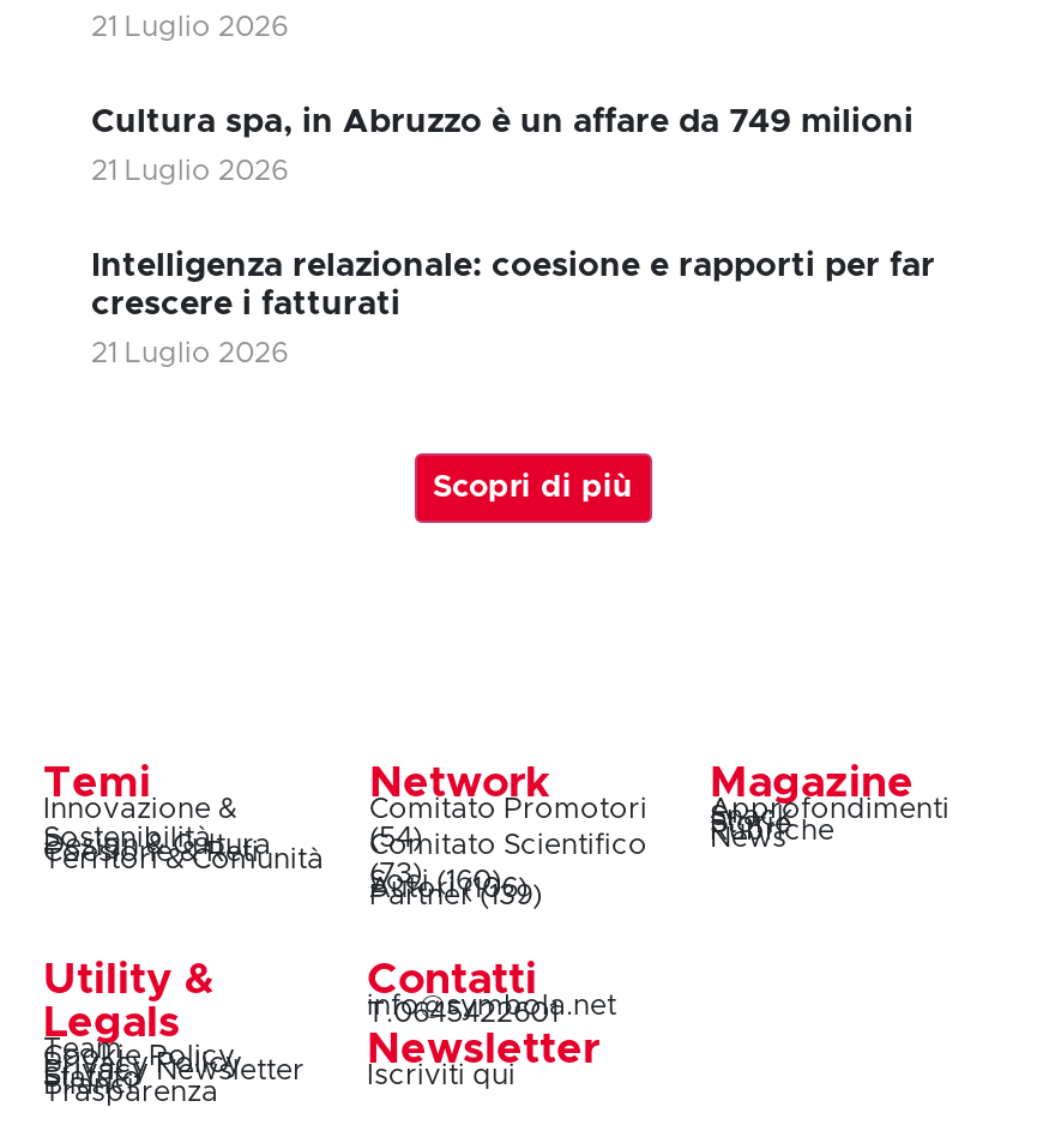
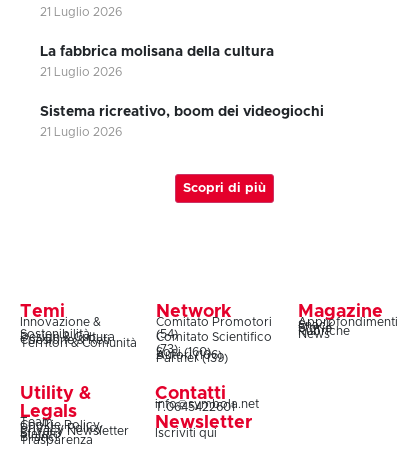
[91,105,914,139] Cultura spa, in Abruzzo è un affare da 749 milioni -> [40,45,274,59] La fabbrica molisana della cultura
[91,249,935,321] Intelligenza relazionale: coesione e rapporti per far | crescere i fatturati -> [40,105,324,119] Sistema ricreativo, boom dei videogiochi

